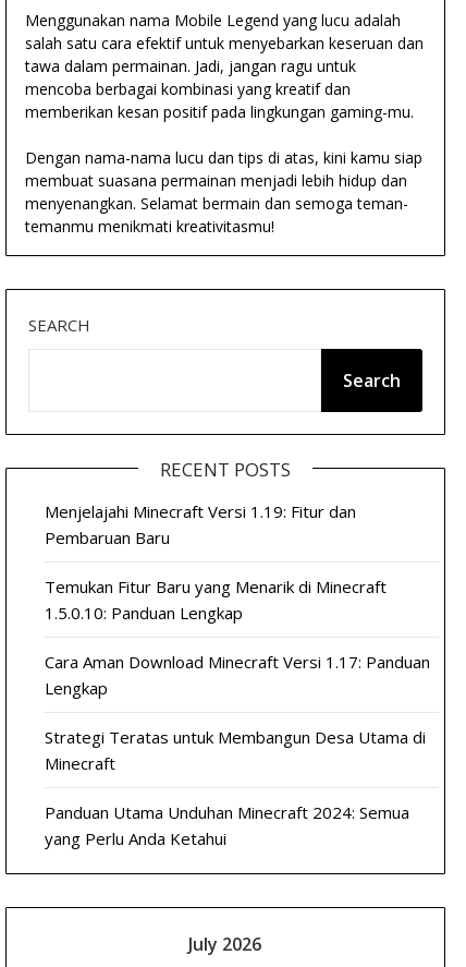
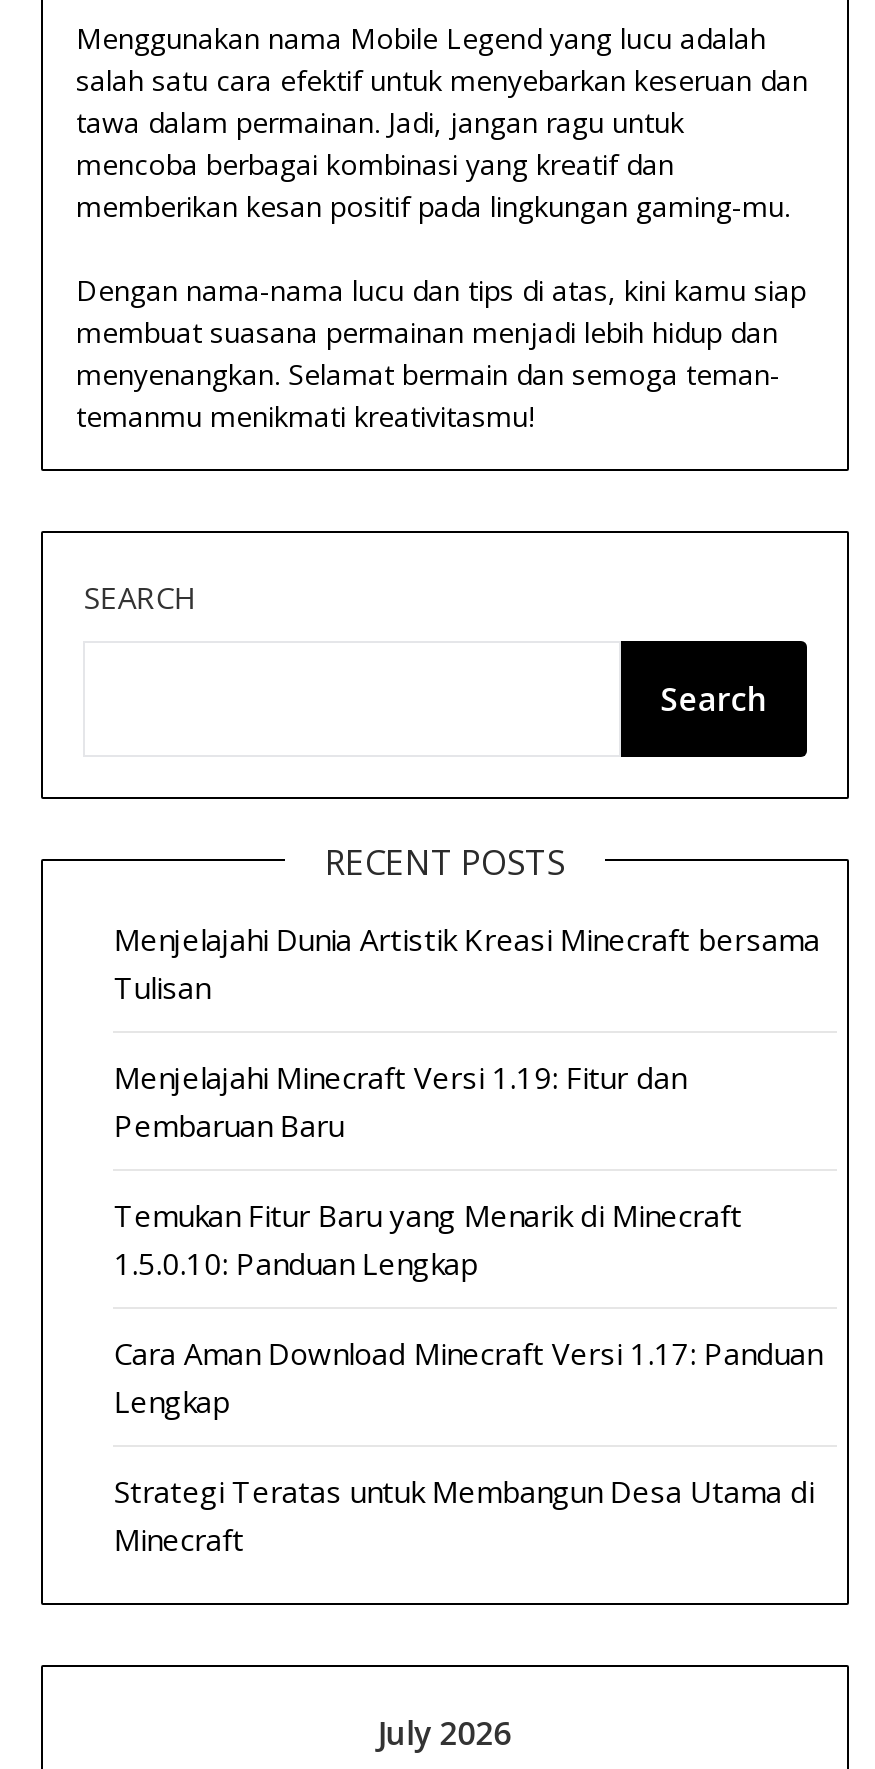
none -> [114,919,820,1007] Menjelajahi Dunia Artistik Kreasi Minecraft bersama | Tulisan
moved [45,501,431,774] -> [114,1057,822,1559]: Menjelajahi Minecraft Versi 1.19: Fitur dan | Pembaruan Baru | Temukan Fitur Baru yang Menarik di Minecraft | 1.5.0.10: Panduan Lengkap | Cara Aman Download Minecraft Versi 1.17: Panduan | Lengkap | Strategi Teratas untuk Membangun Desa Utama di | Minecraft
[45,802,410,849] Panduan Utama Unduhan Minecraft 2024: Semua | yang Perlu Anda Ketahui -> none

